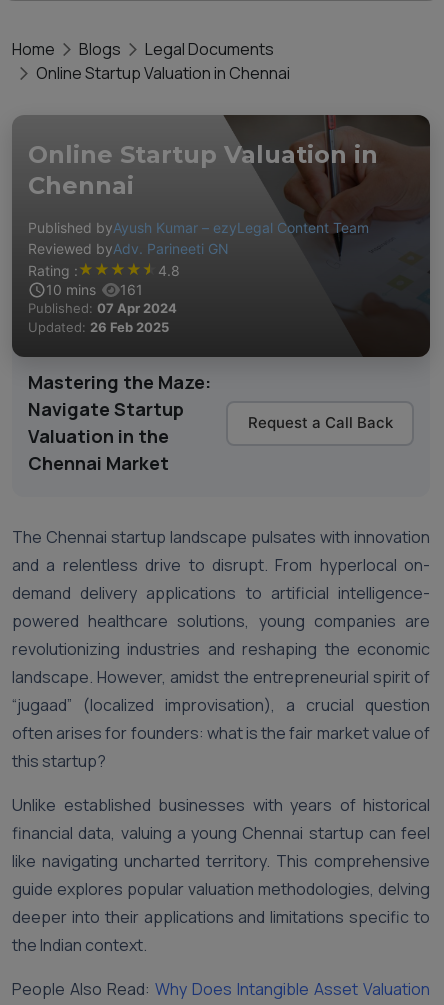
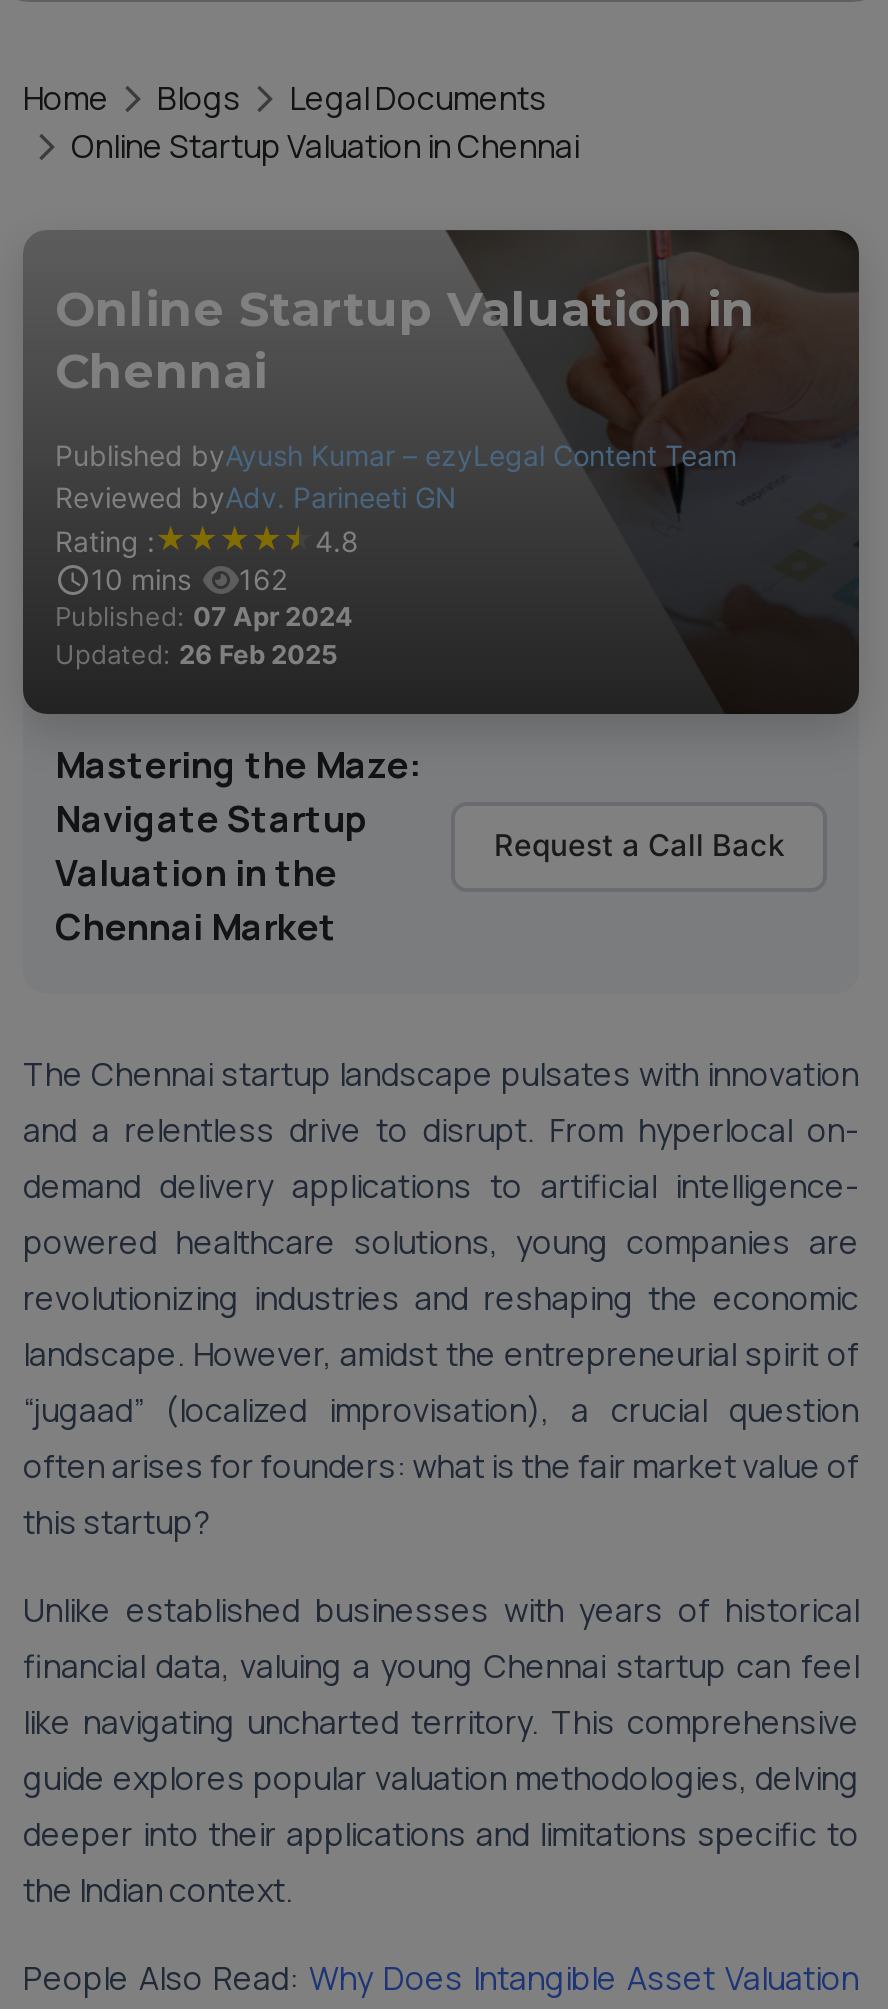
[46,281,143,298] 10 mins 161 -> [91,562,287,596] 10 mins 162

